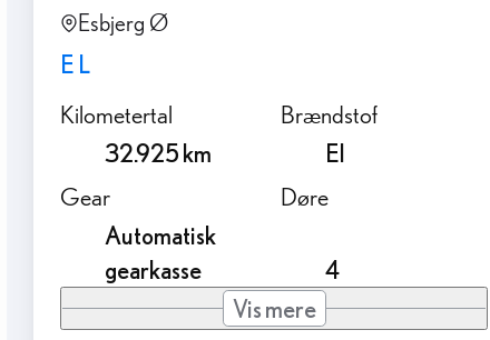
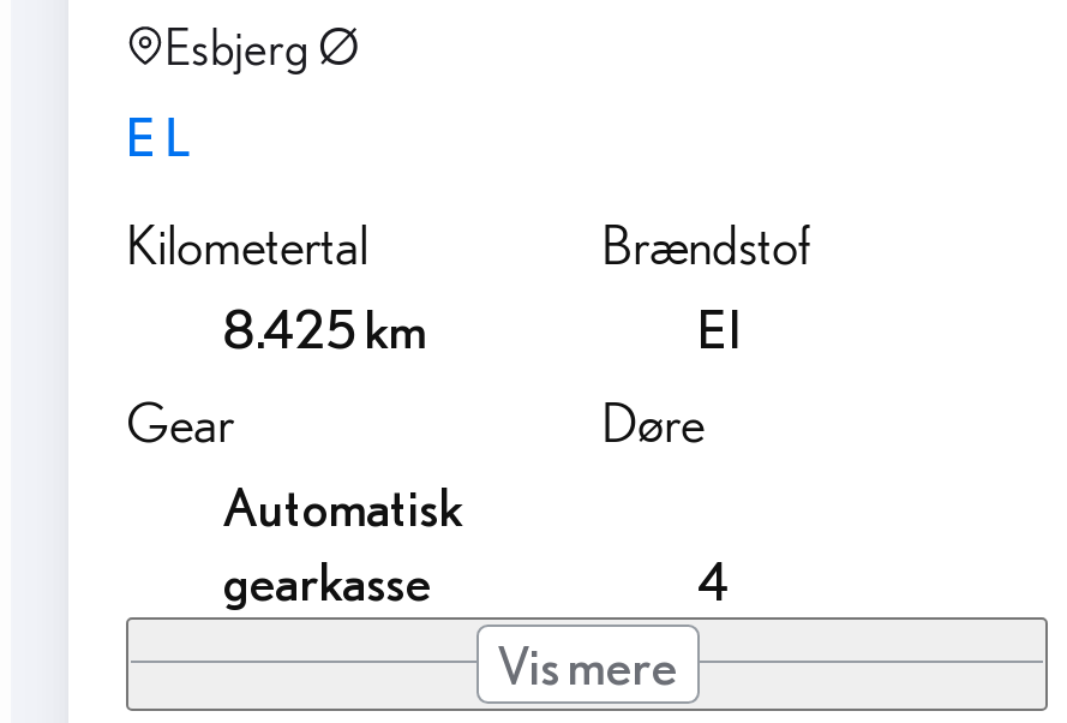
[105,138,212,168] 32.925 km -> [222,295,426,360] 8.425 km

